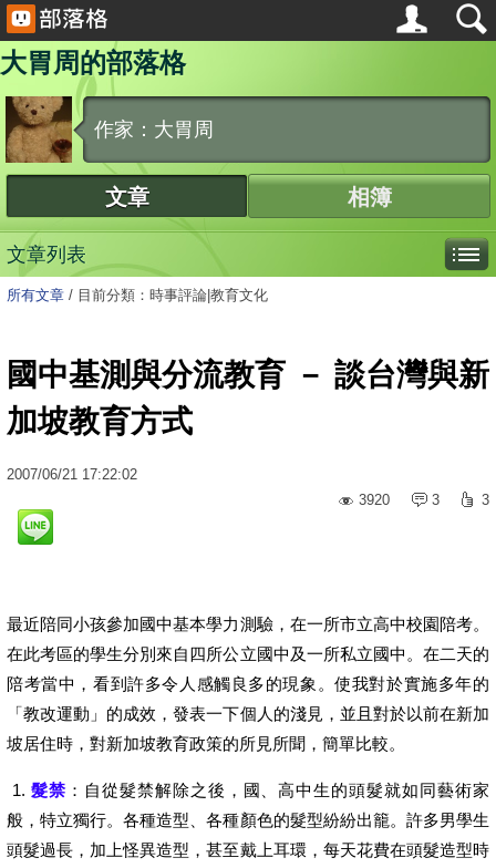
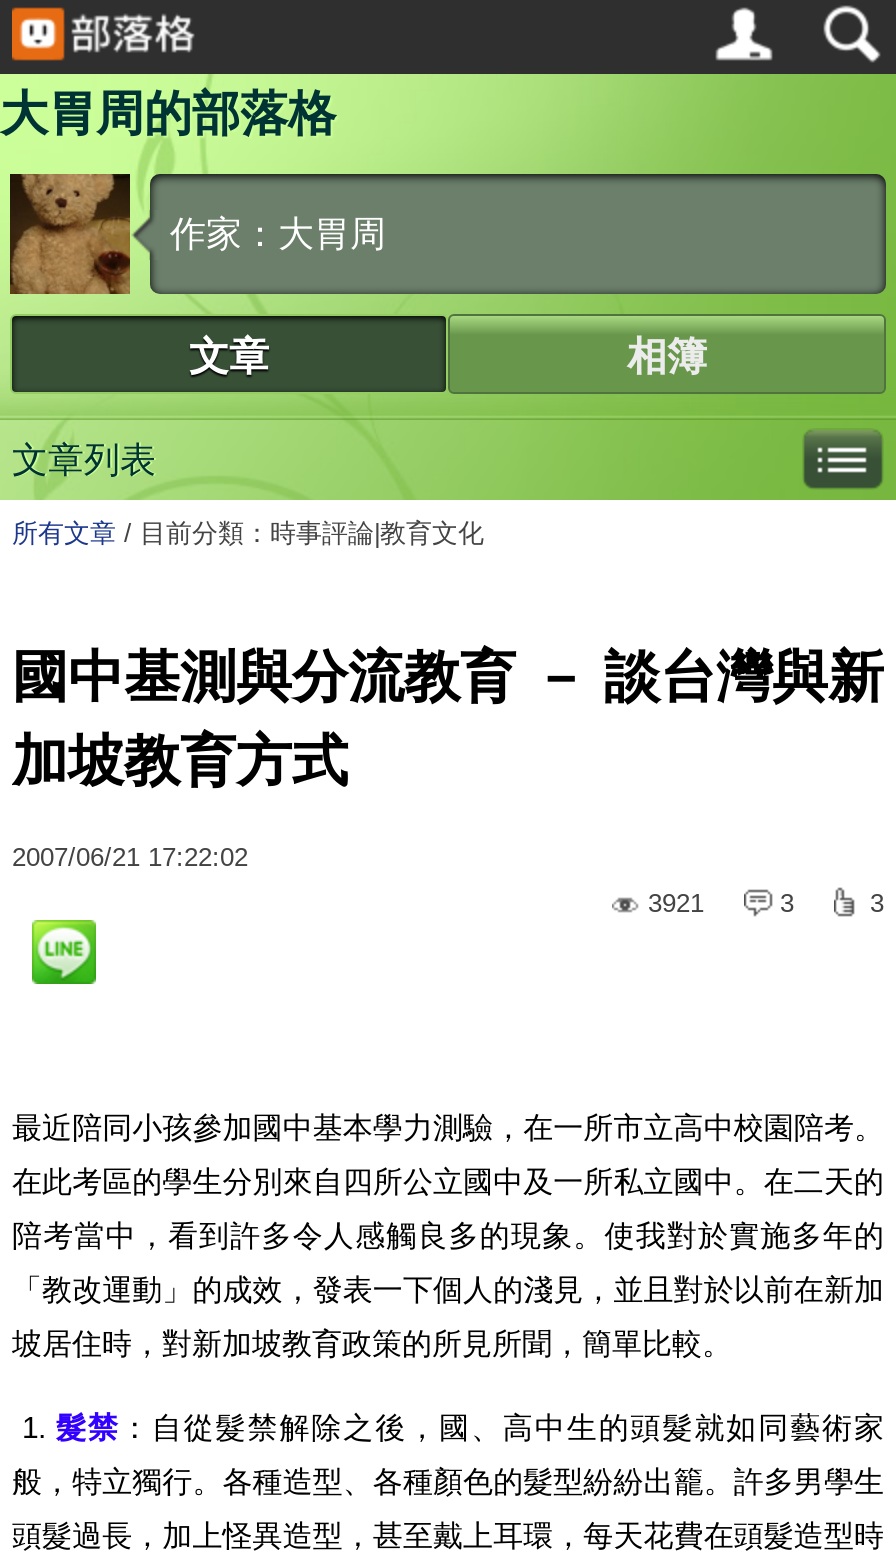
[359,492,390,508] 3920 -> [648,888,704,918] 3921

